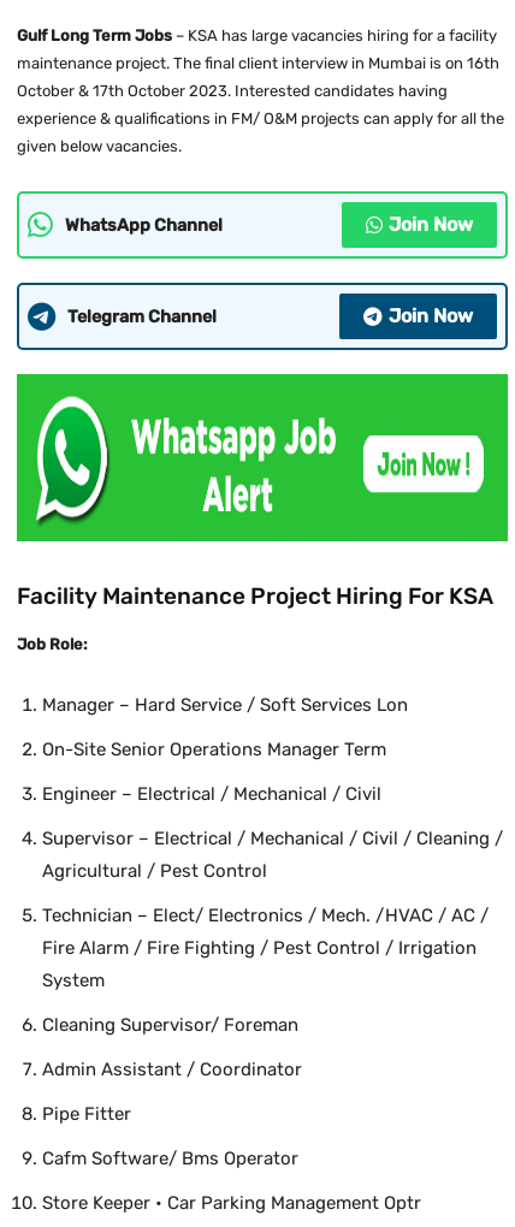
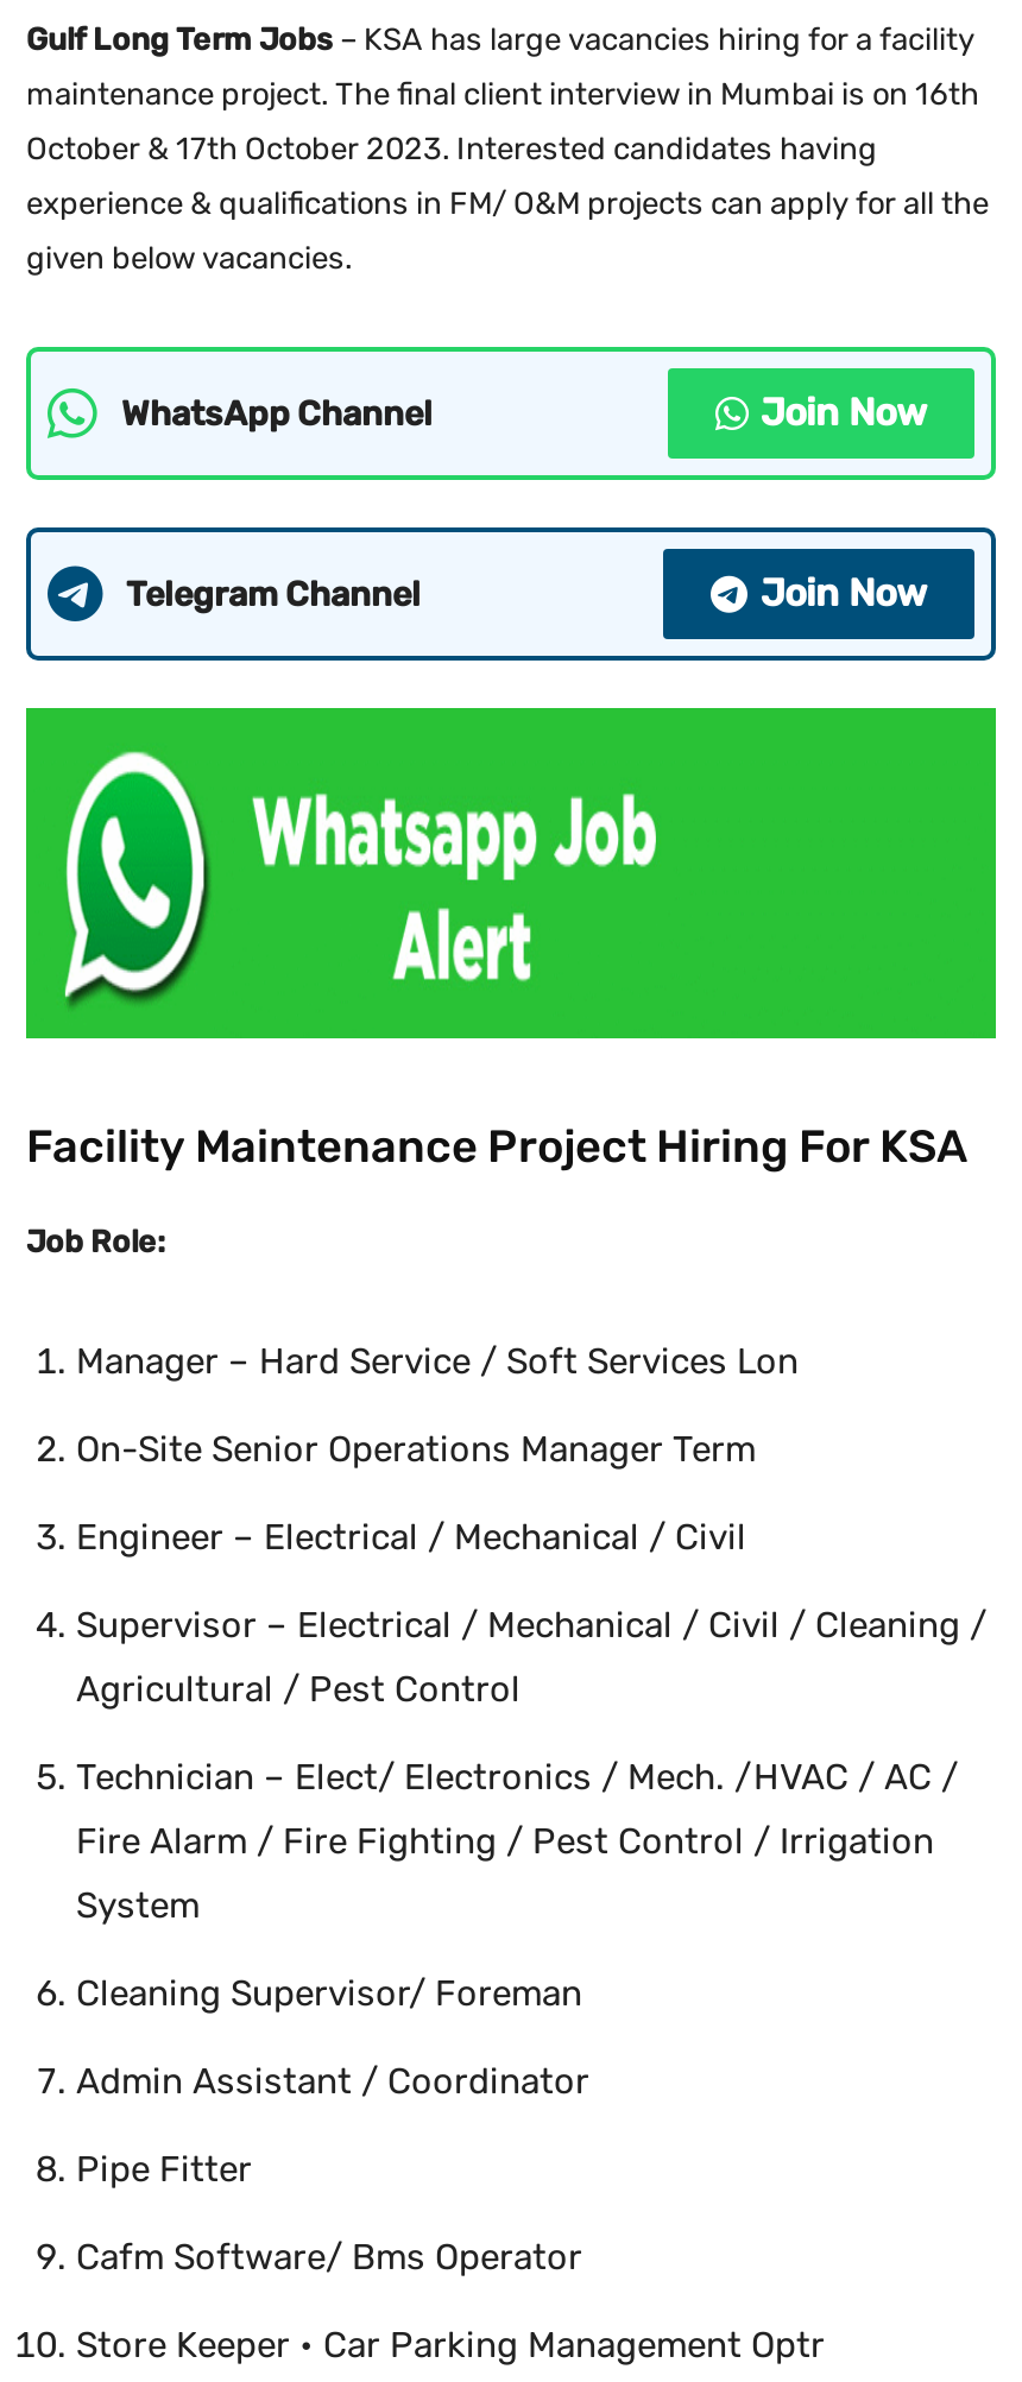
[362,434,485,493] [image] -> none

